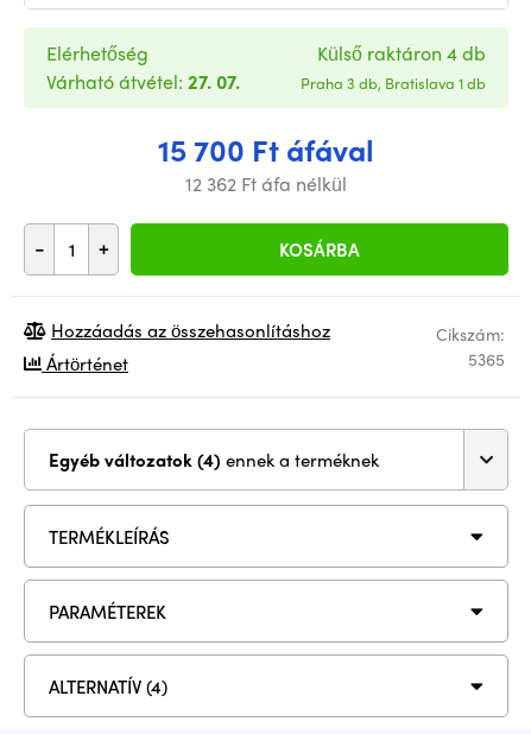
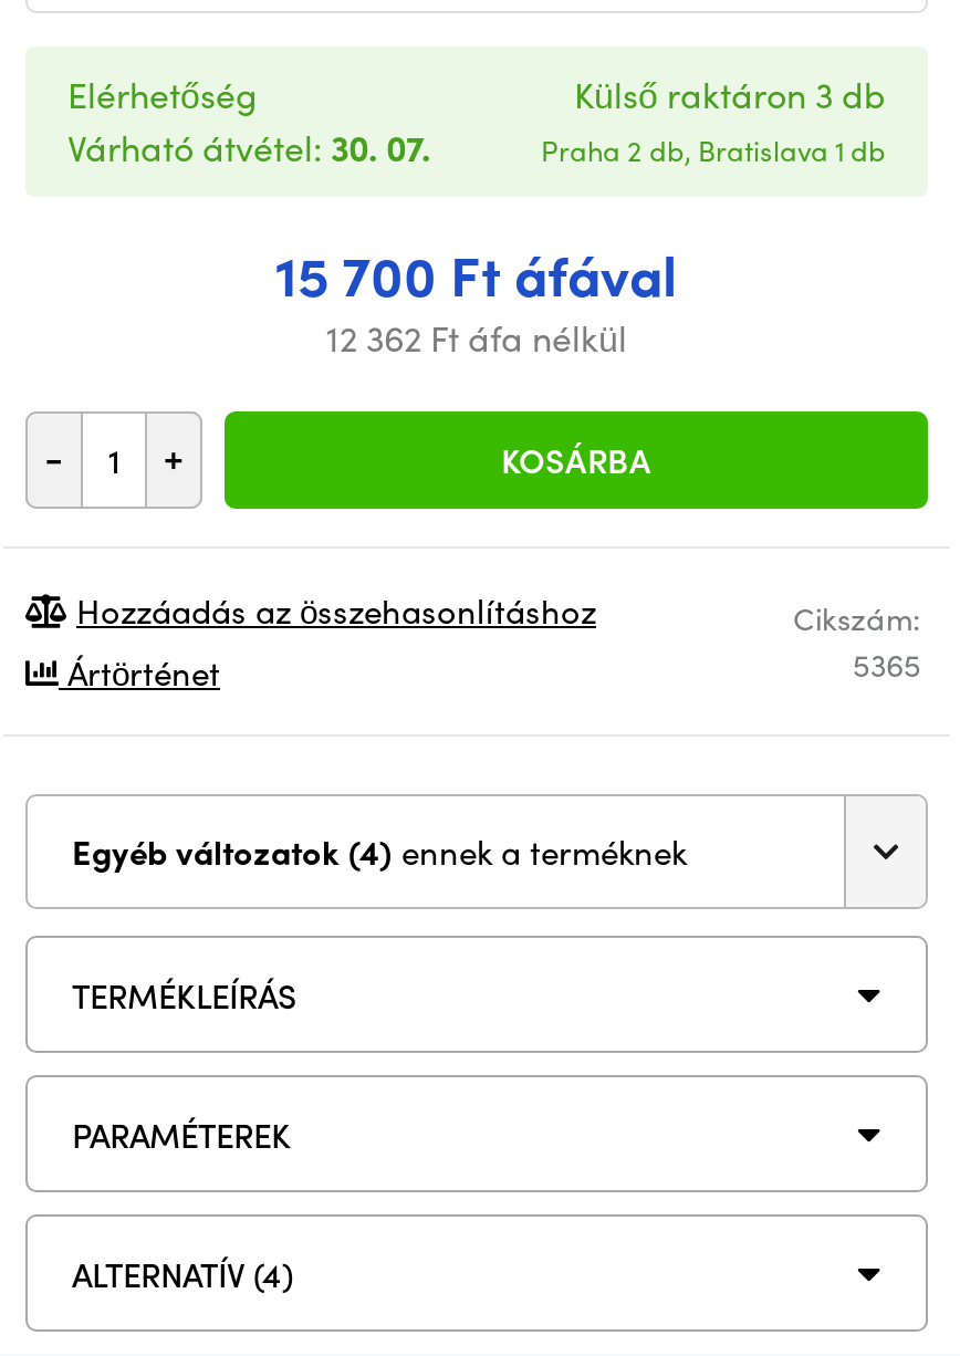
[317,39,486,67] Külső raktáron 4 db -> [574,69,886,119] Külső raktáron 3 db
[46,68,240,95] Várható átvétel: 27. 07. -> [67,122,430,173] Várható átvétel: 30. 07.
[301,71,486,94] Praha 3 db, Bratislava 1 db -> [541,128,886,170] Praha 2 db, Bratislava 1 db

